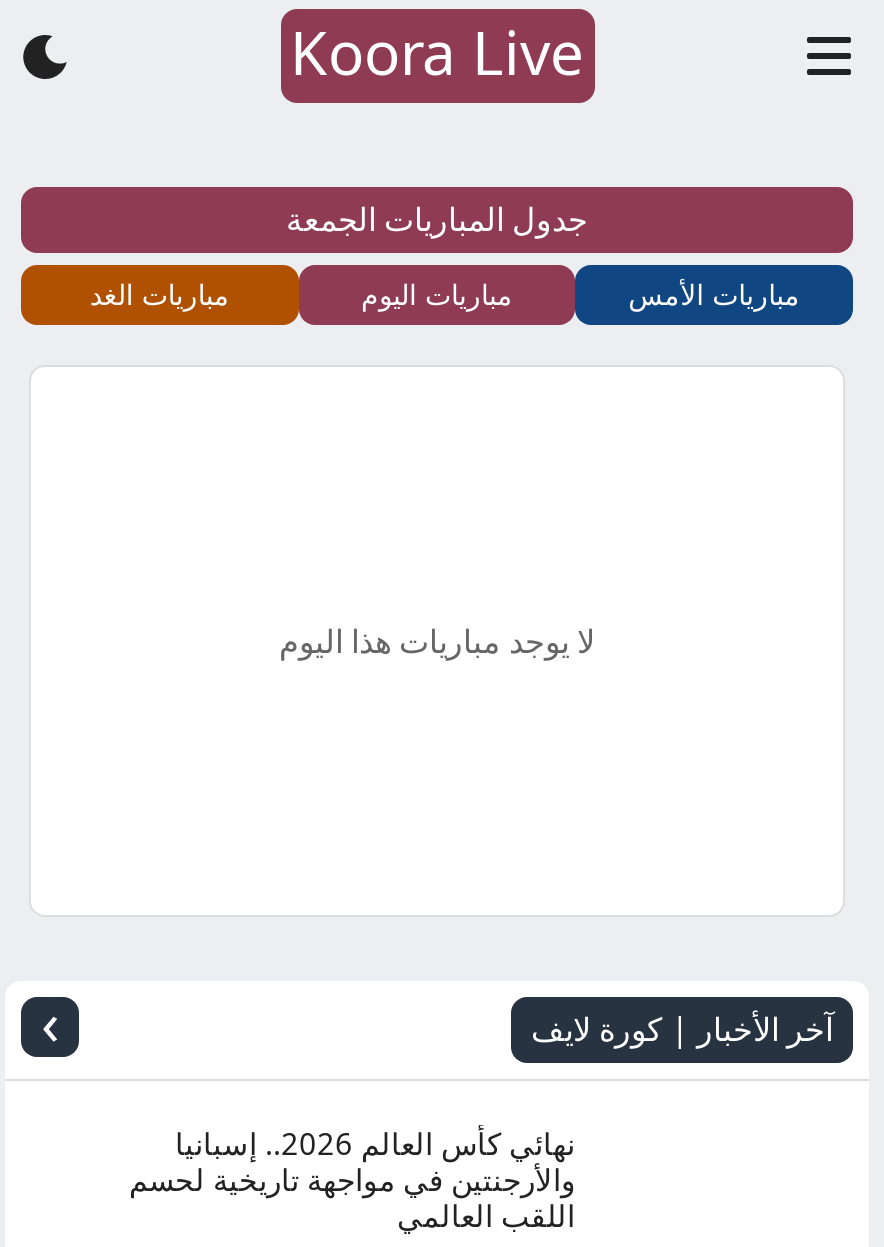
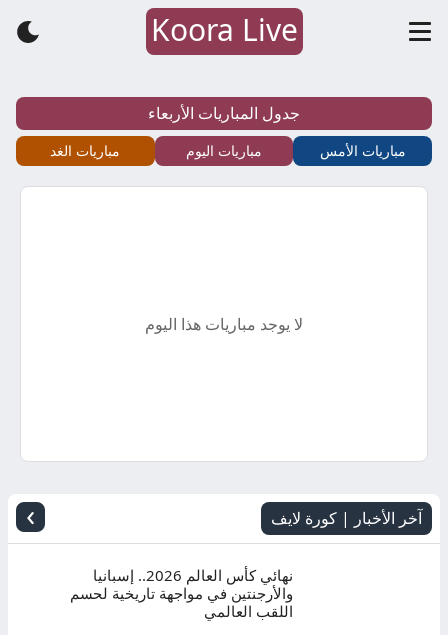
[286,197,588,241] جدول المباريات الجمعة -> [148,102,300,124] جدول المباريات الأربعاء

